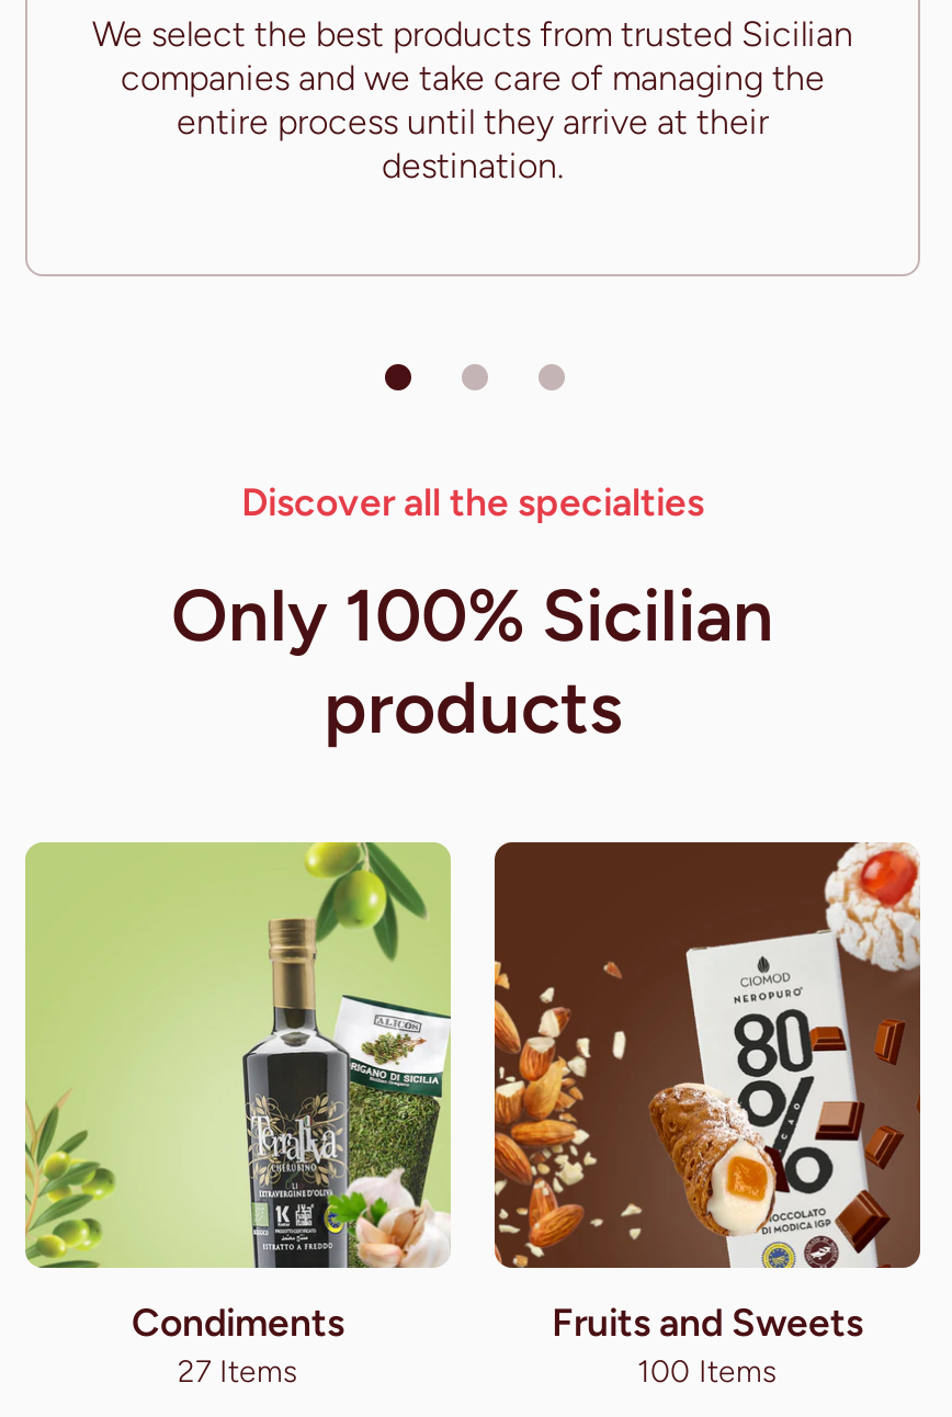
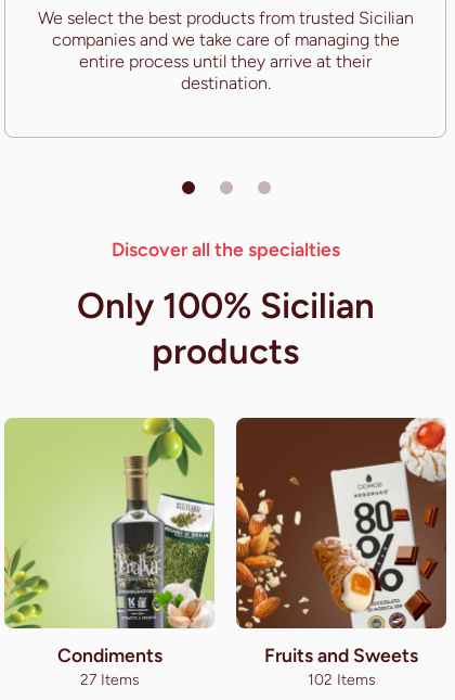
[637,1354,778,1391] 100 Items -> [307,671,375,689] 102 Items

